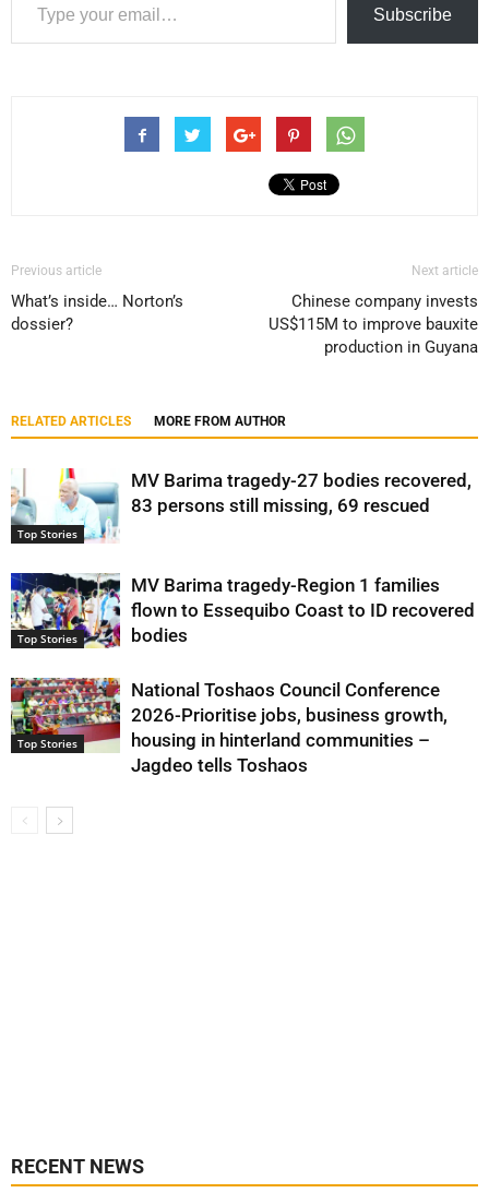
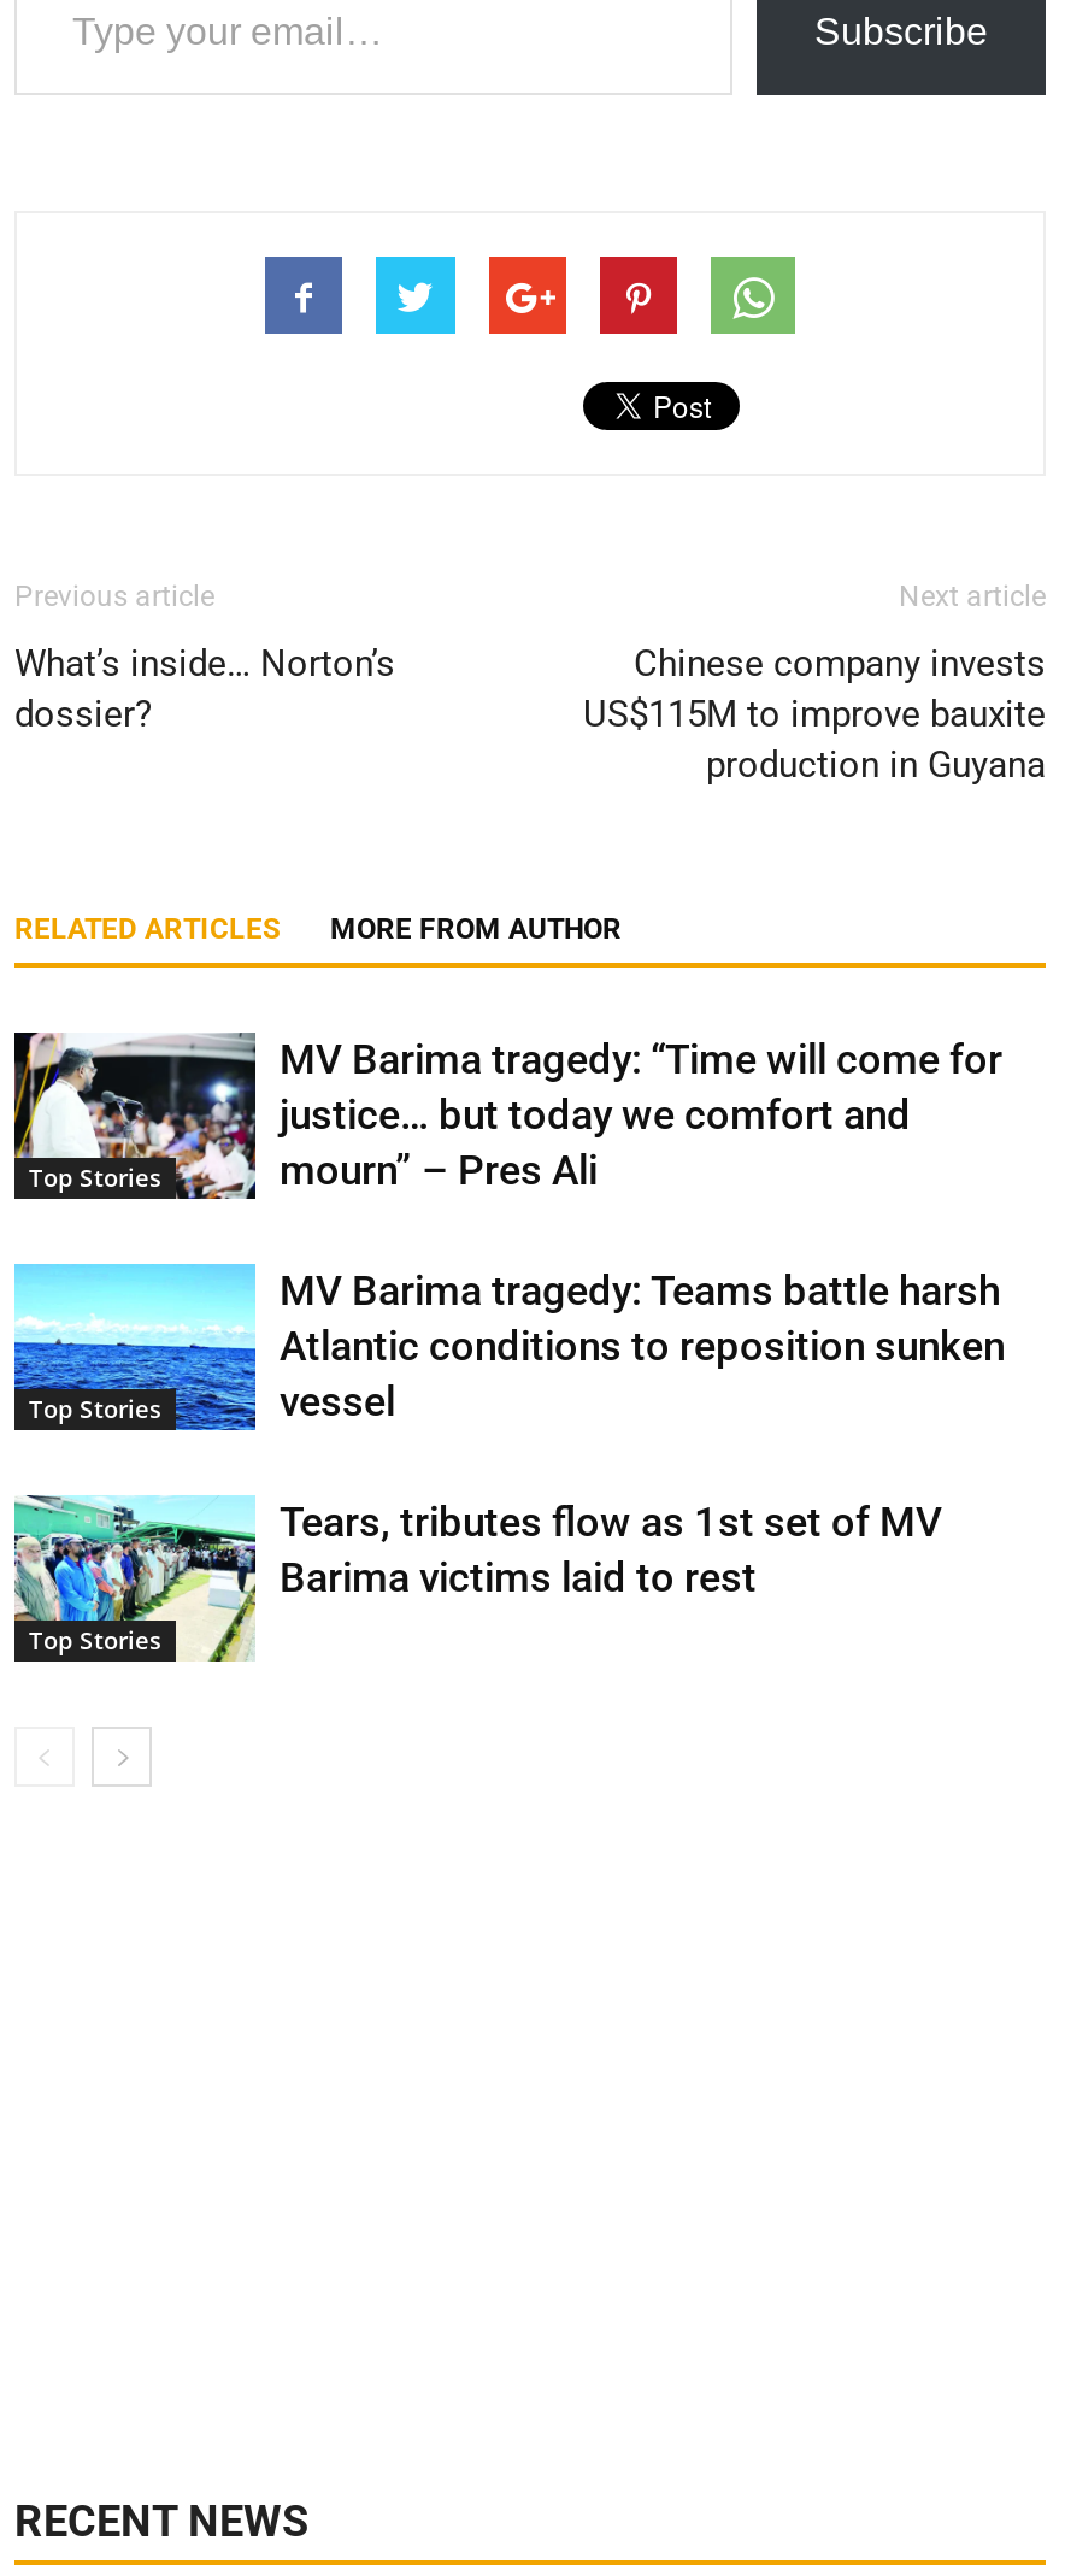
[10,467,472,544] [image] | MV Barima tragedy-27 bodies recovered, | 83 persons still missing, 69 rescued -> [12,1030,1002,1201] [image] | MV Barima tragedy: “Time will come for | justice… but today we comfort and | mourn” – Pres Ali
[10,572,475,649] [image] | MV Barima tragedy-Region 1 families | flown to Essequibo Coast to ID recovered | bodies -> [12,1261,1005,1433] [image] | MV Barima tragedy: Teams battle harsh | Atlantic conditions to reposition sunken | vessel
[10,677,448,776] [image] | National Toshaos Council Conference | 2026-Prioritise jobs, business growth, | housing in hinterland communities – | Jagdeo tells Toshaos -> [12,1495,942,1664] [image] | Tears, tributes flow as 1st set of MV | Barima victims laid to rest

